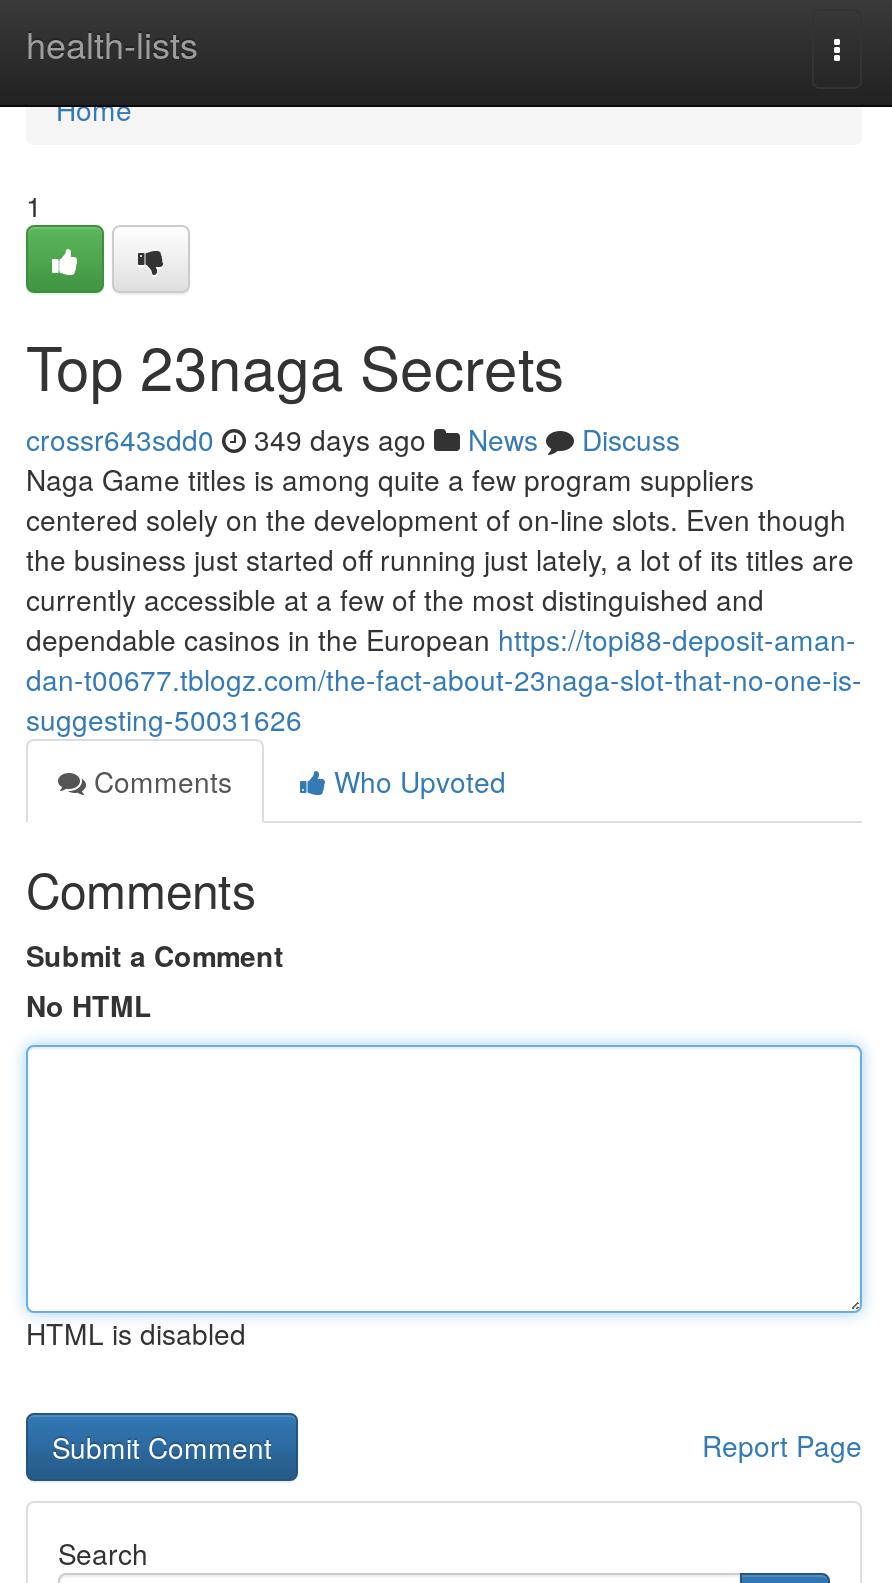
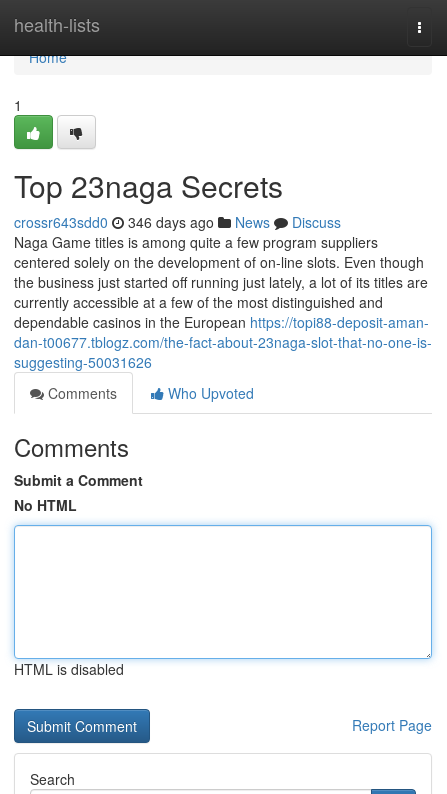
[26,419,680,459] crossr643sdd0 349 days ago News Discuss -> [14,212,341,232] crossr643sdd0 346 days ago News Discuss

